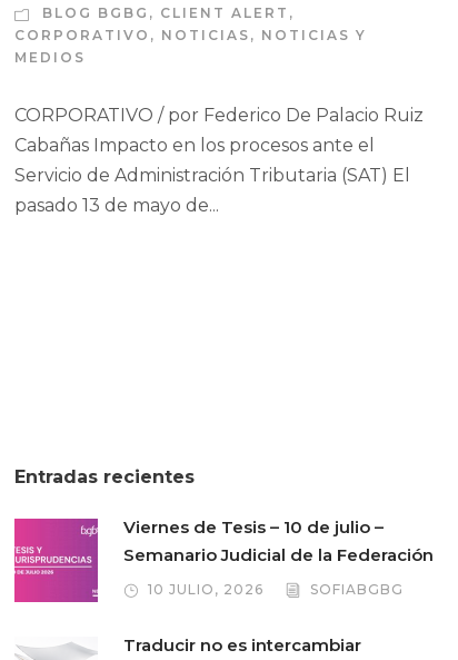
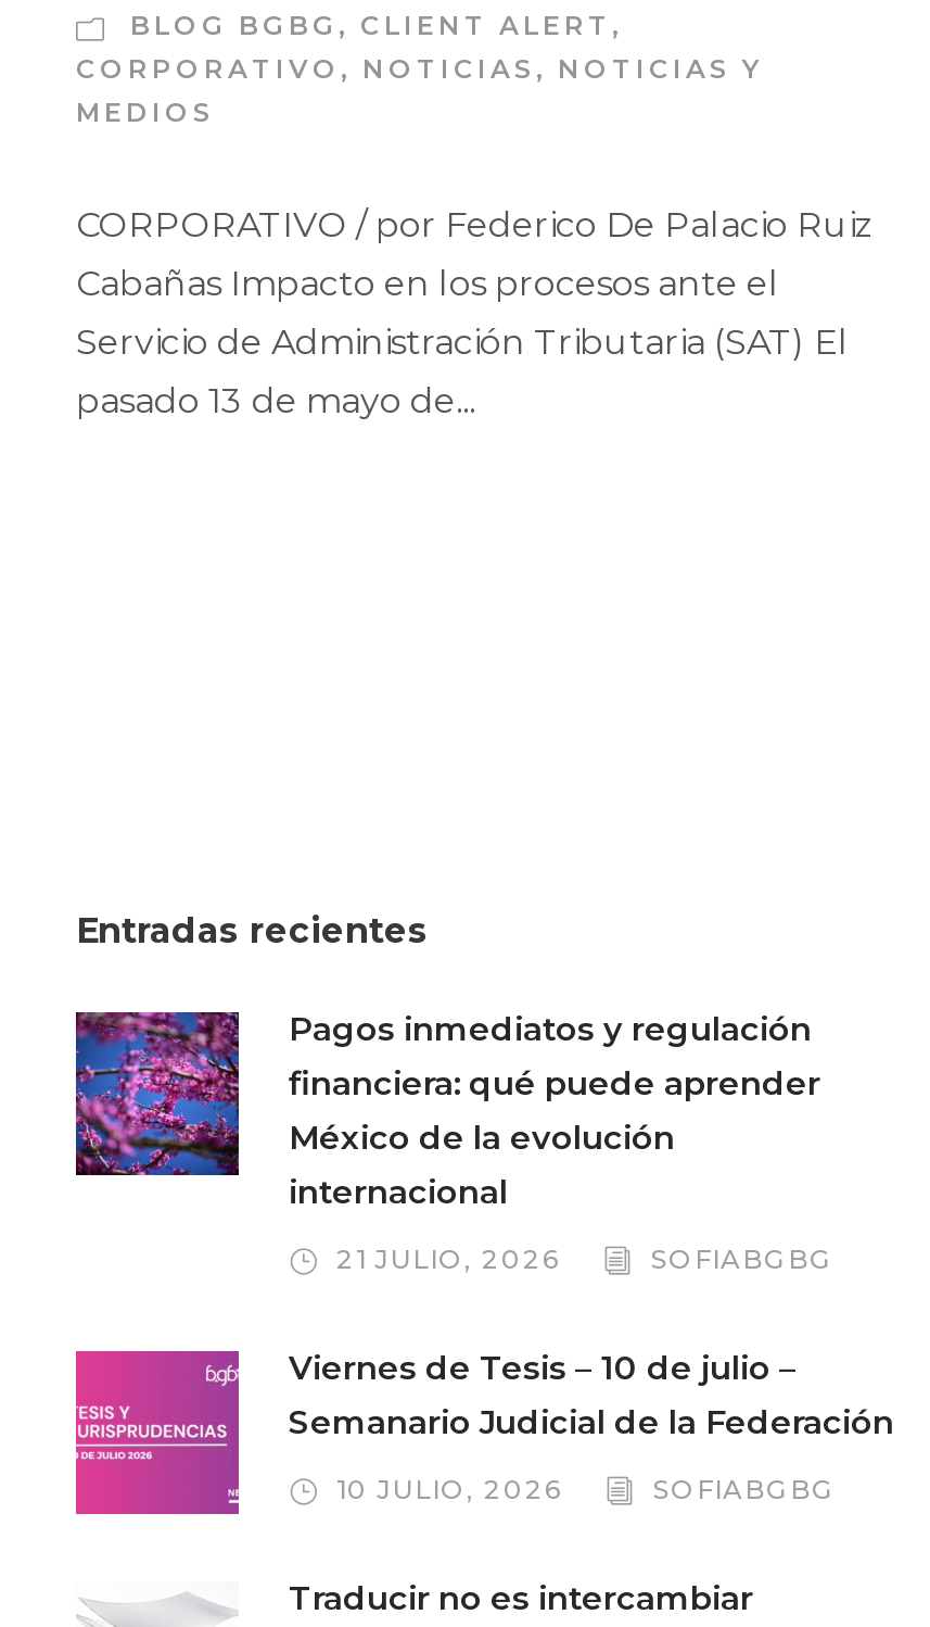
none -> [74,1008,833,1276] [image] | Pagos inmediatos y regulación | financiera: qué puede aprender | México de la evolución | internacional | 21 JULIO, 2026 | SOFIABGBG

